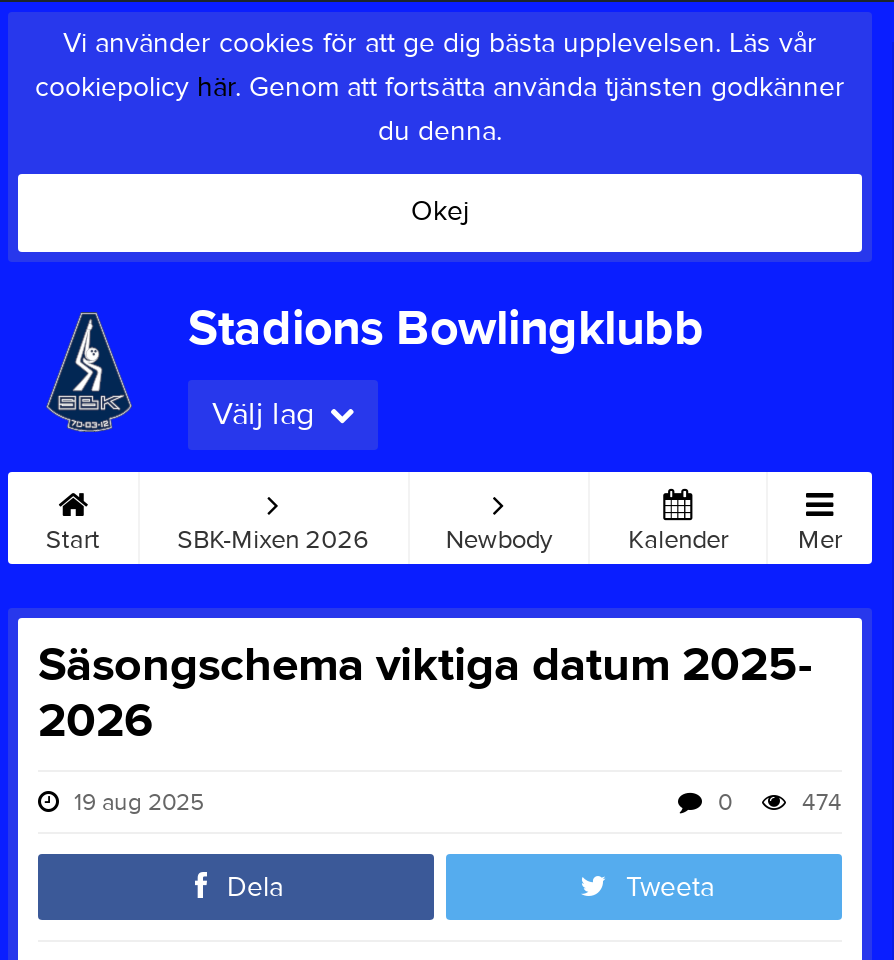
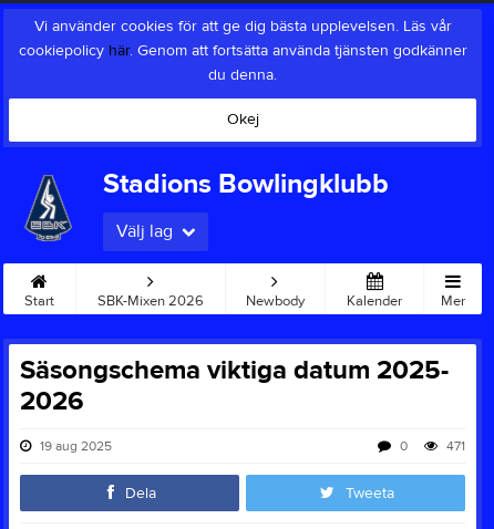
[712,786,842,818] 0 474 -> [397,437,465,455] 0 471

